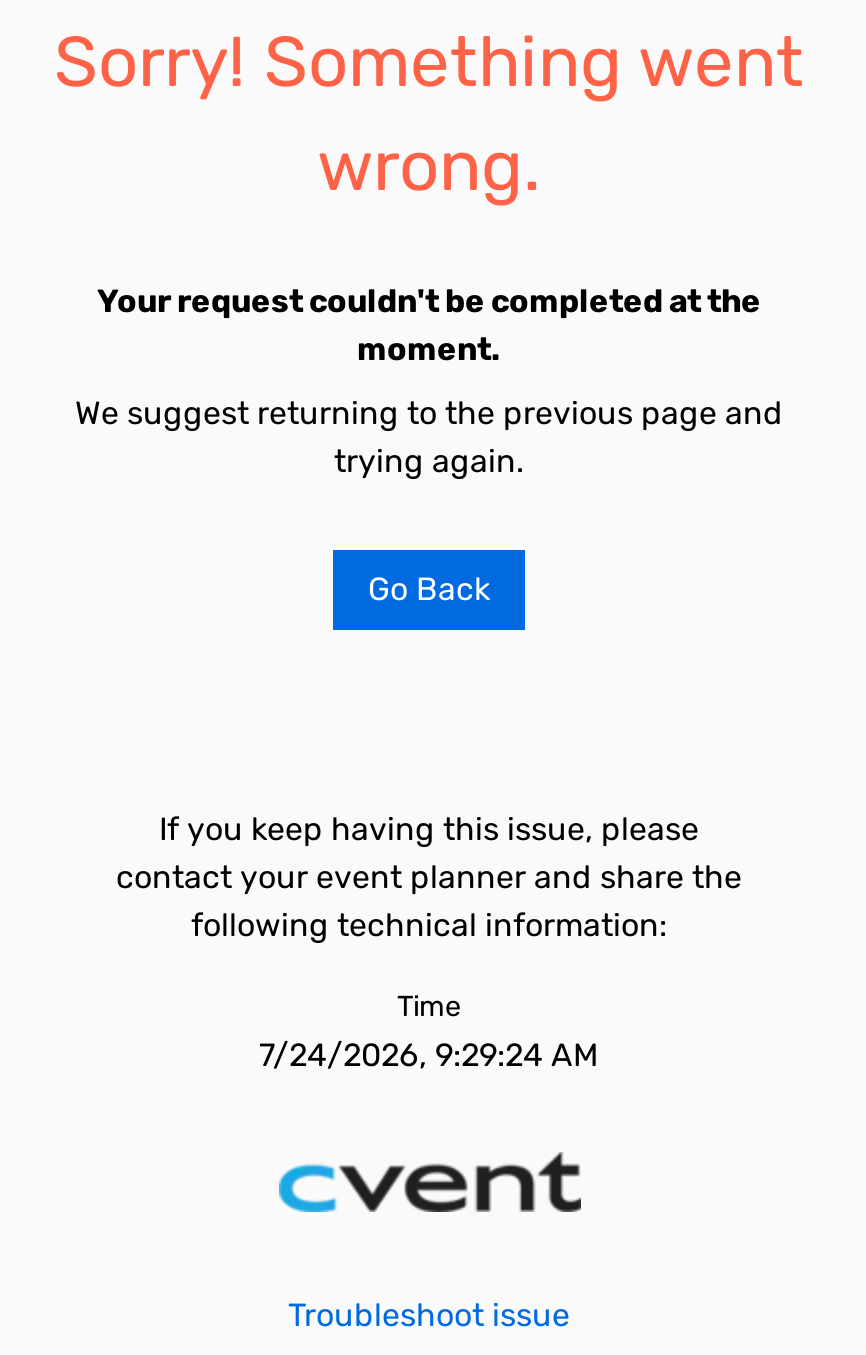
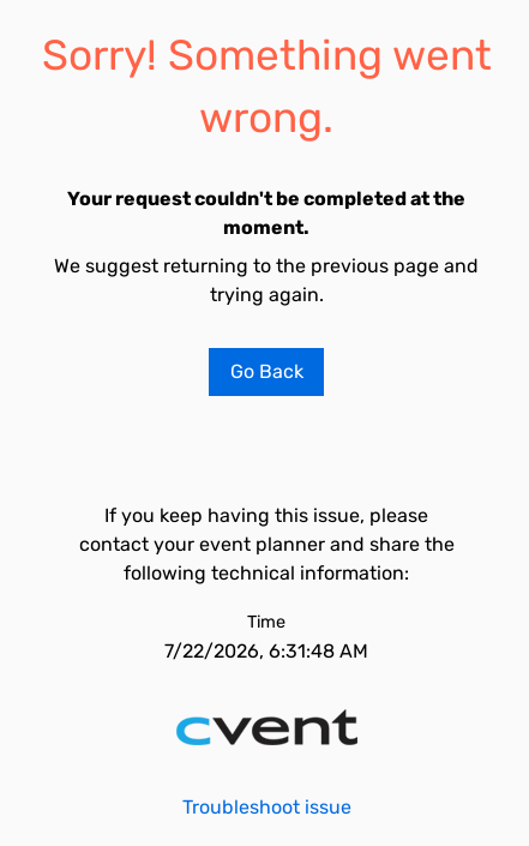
[259,1036,599,1074] 7/24/2026, 9:29:24 AM -> [164,640,368,662] 7/22/2026, 6:31:48 AM

